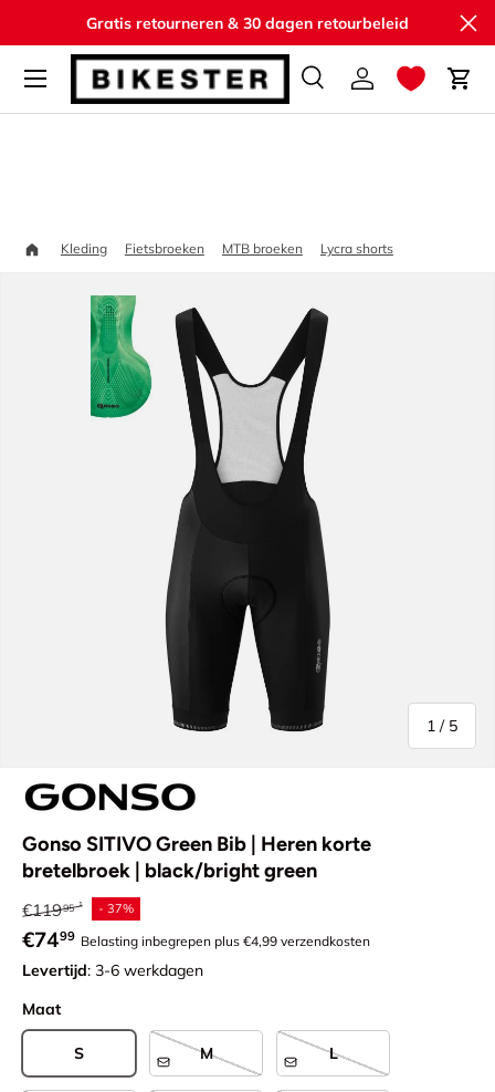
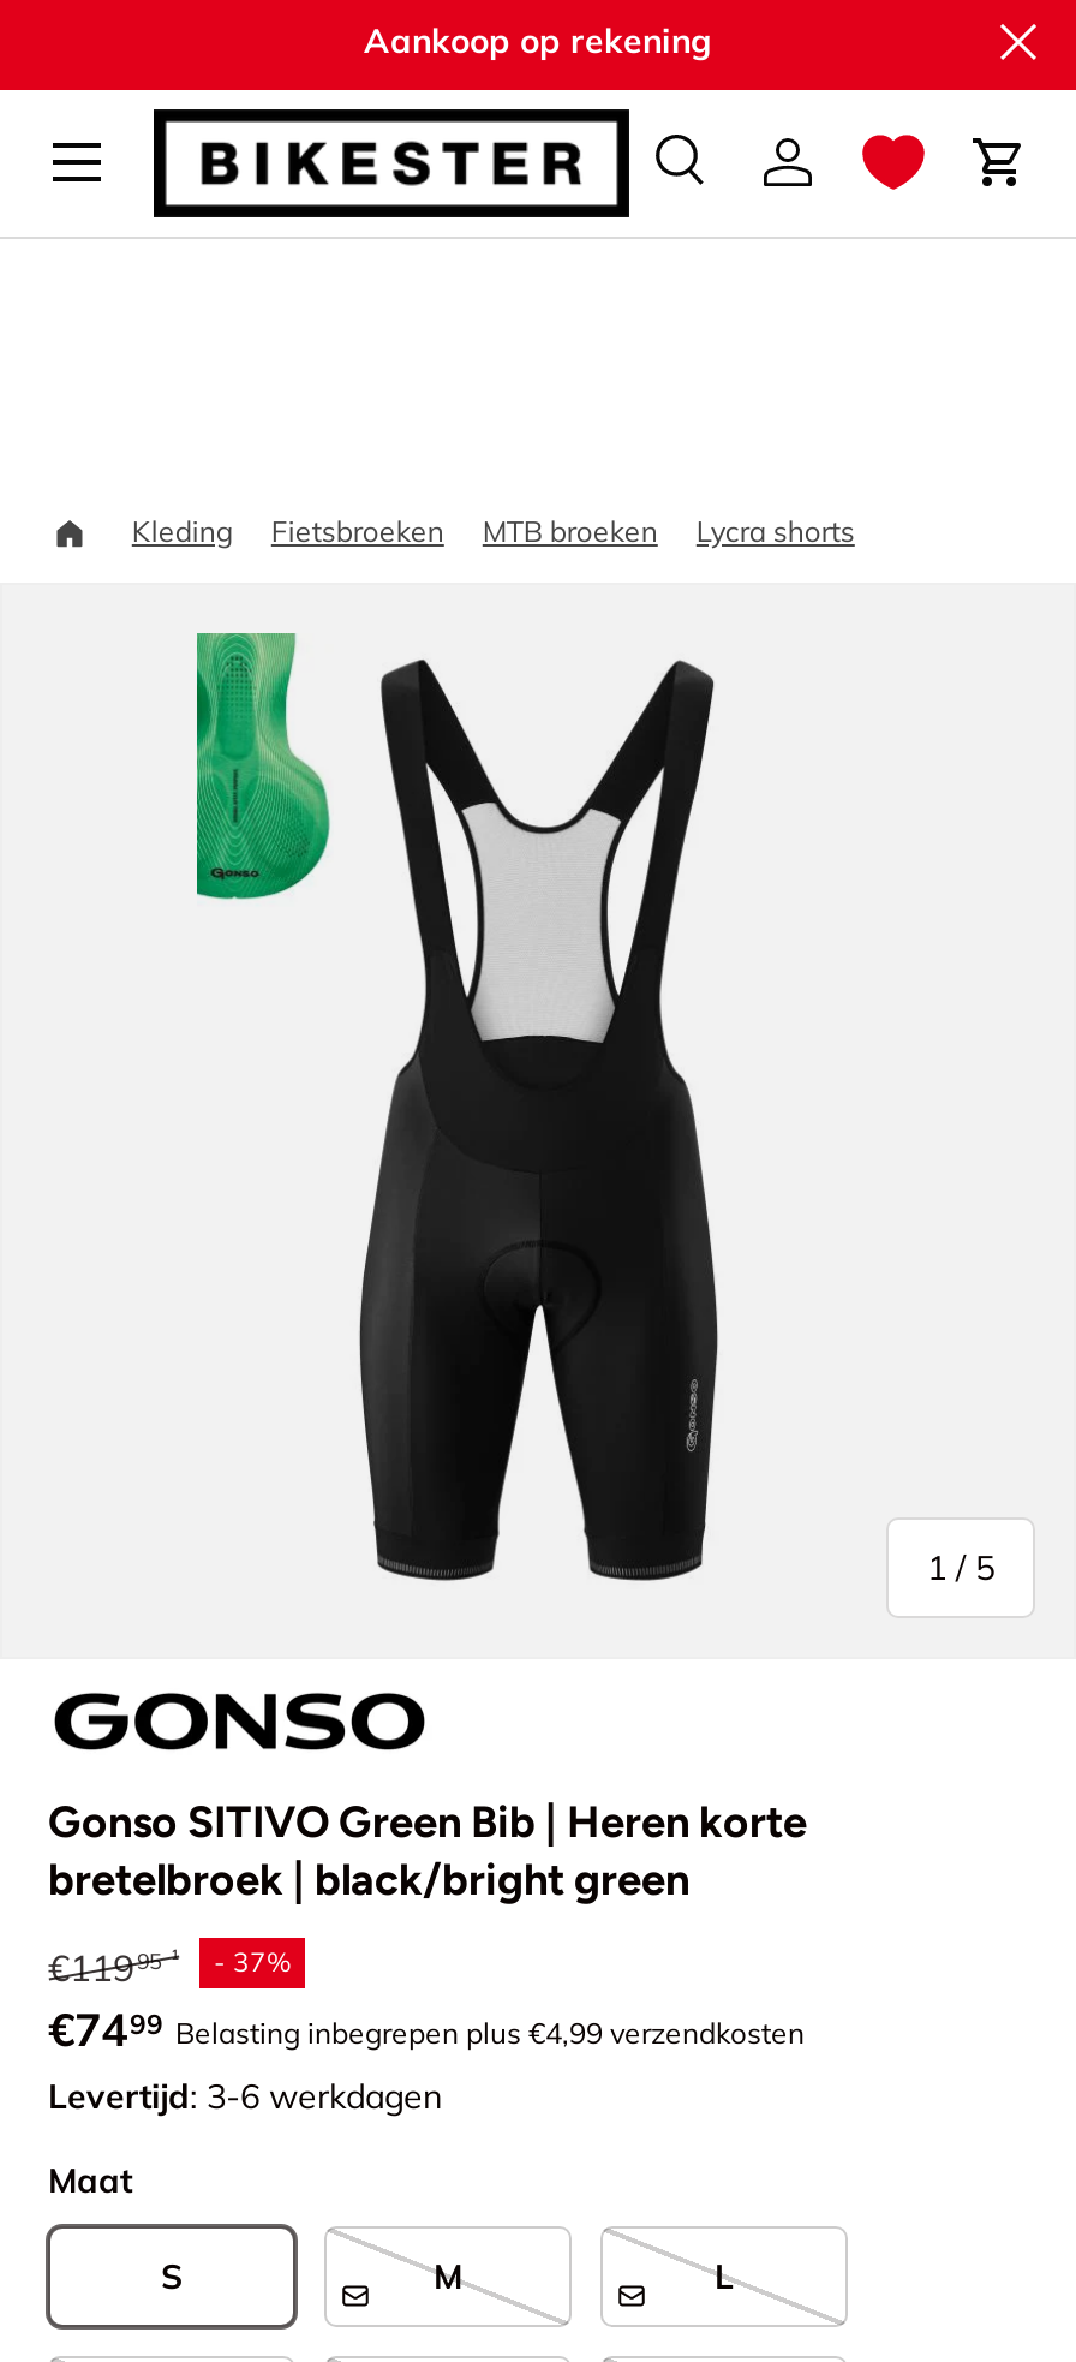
[86,12,409,32] Gratis retourneren & 30 dagen retourbeleid -> [364,18,712,61] Aankoop op rekening

